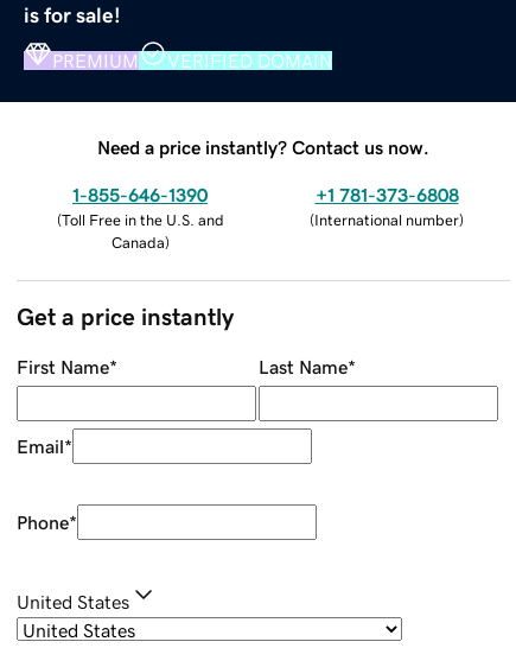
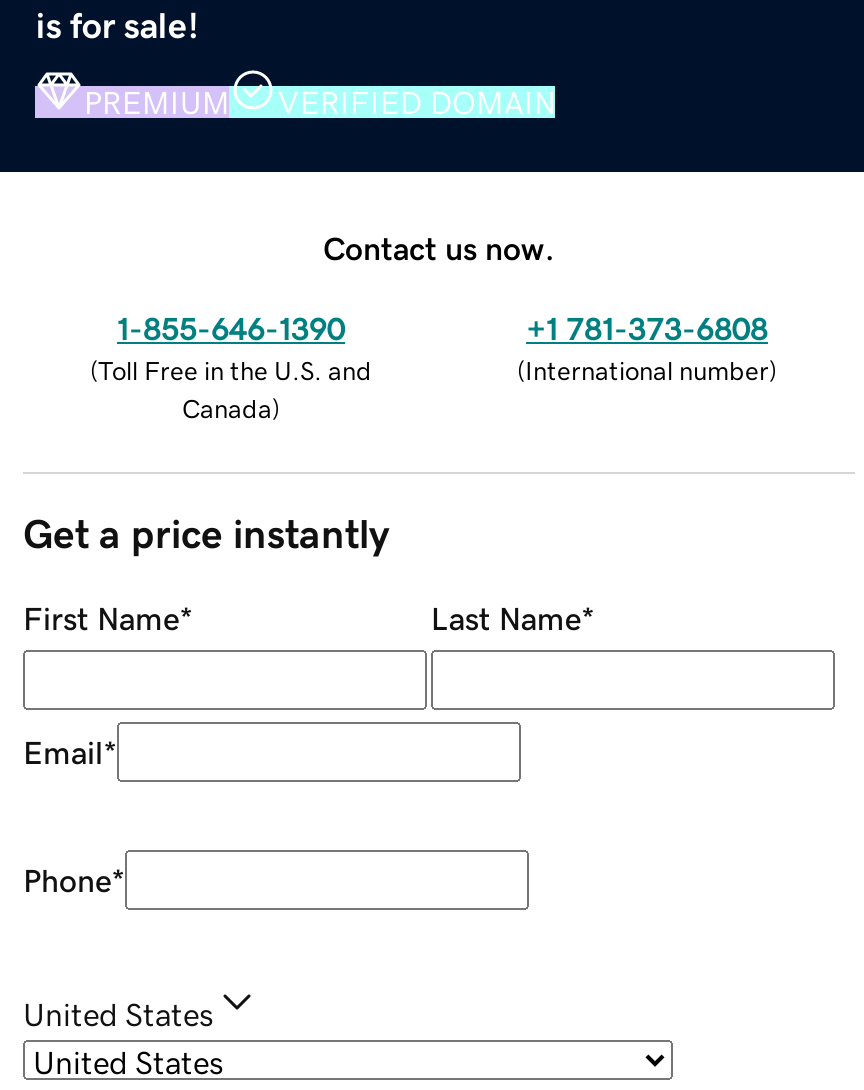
[97,137,429,156] Need a price instantly? Contact us now. -> [323,231,555,263] Contact us now.

